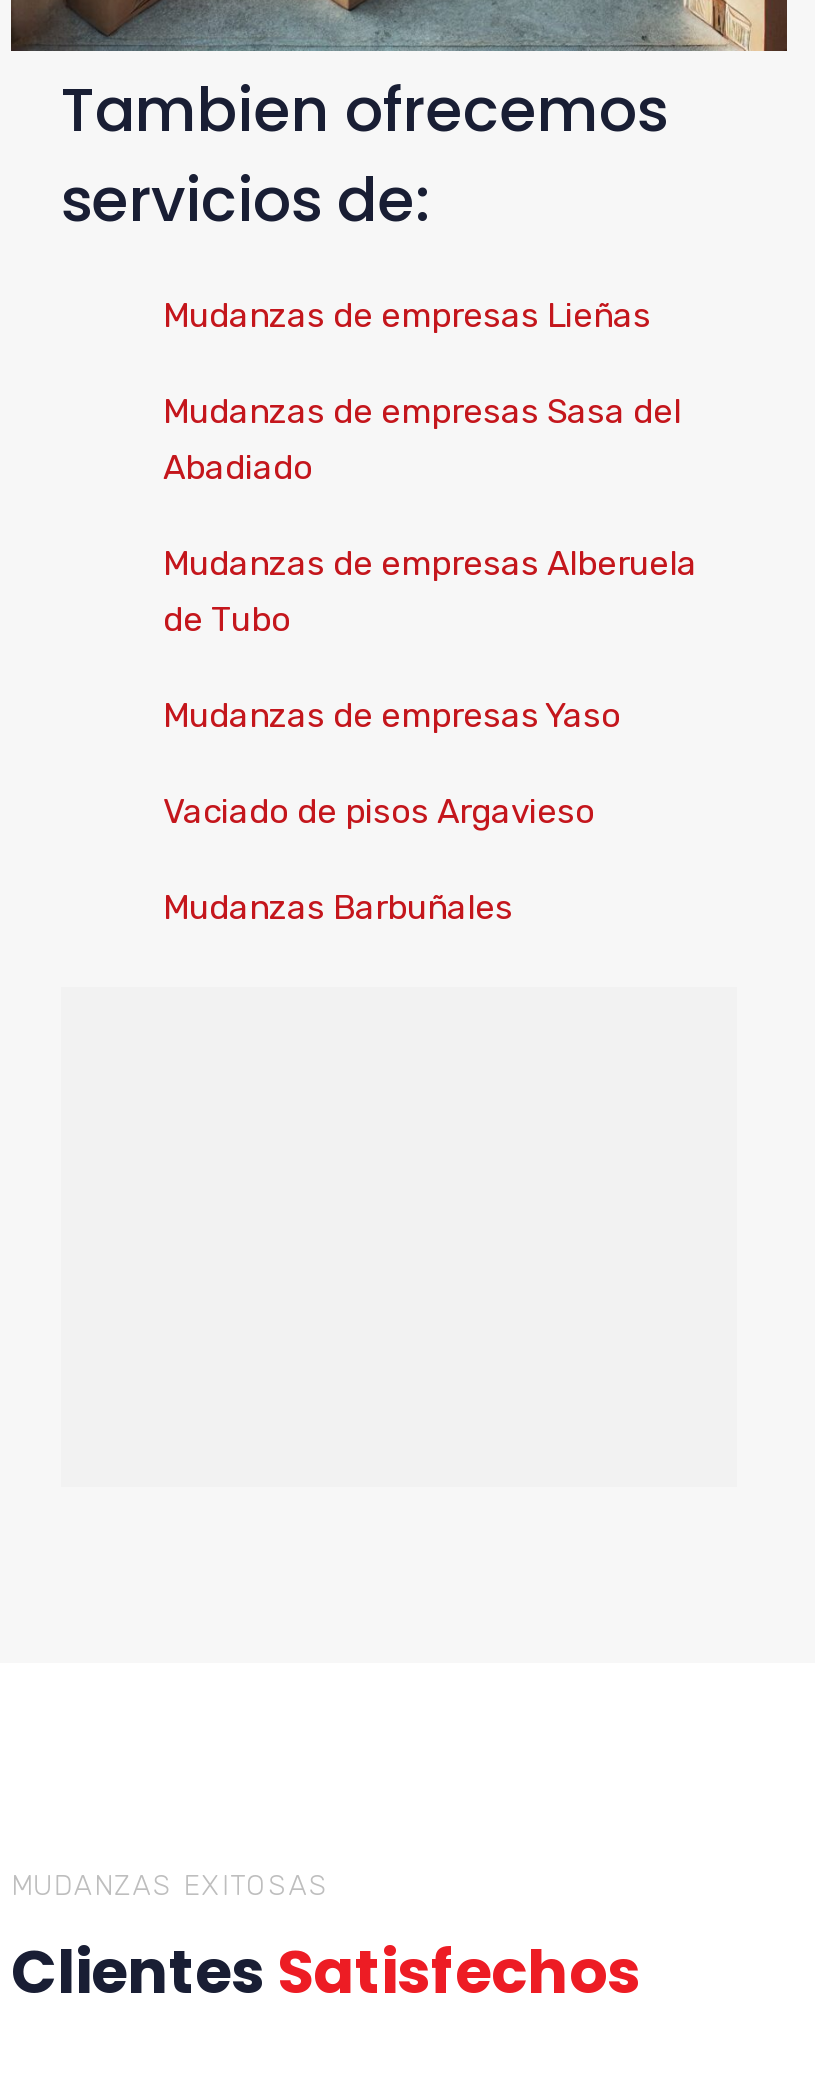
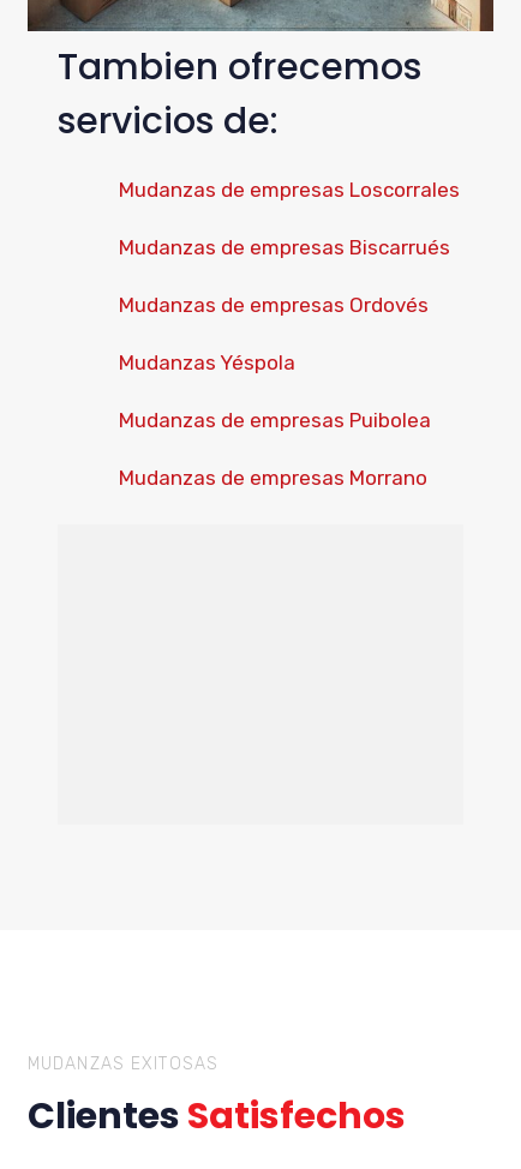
[163,295,651,335] Mudanzas de empresas Lieñas -> [119,177,460,201] Mudanzas de empresas Loscorrales
[163,391,681,487] Mudanzas de empresas Sasa del | Abadiado -> [119,235,450,259] Mudanzas de empresas Biscarrués
[163,543,697,639] Mudanzas de empresas Alberuela | de Tubo -> [119,292,429,316] Mudanzas de empresas Ordovés
[163,695,621,735] Mudanzas de empresas Yaso -> [119,350,295,374] Mudanzas Yéspola
[163,791,595,831] Vaciado de pisos Argavieso -> [119,408,431,432] Mudanzas de empresas Puibolea
[163,887,513,927] Mudanzas Barbuñales -> [119,465,427,489] Mudanzas de empresas Morrano

